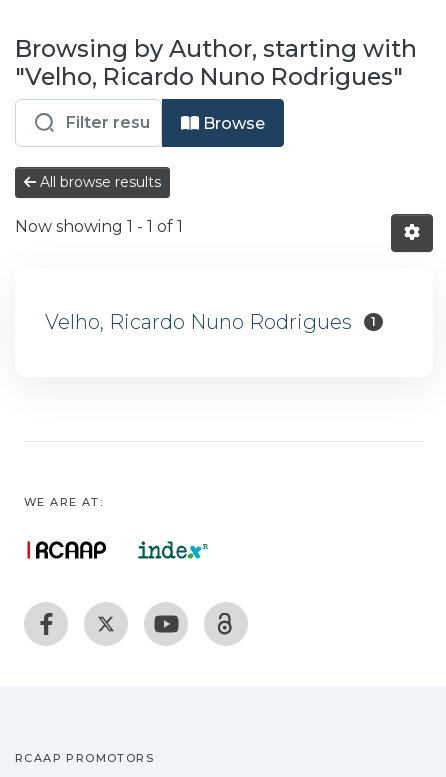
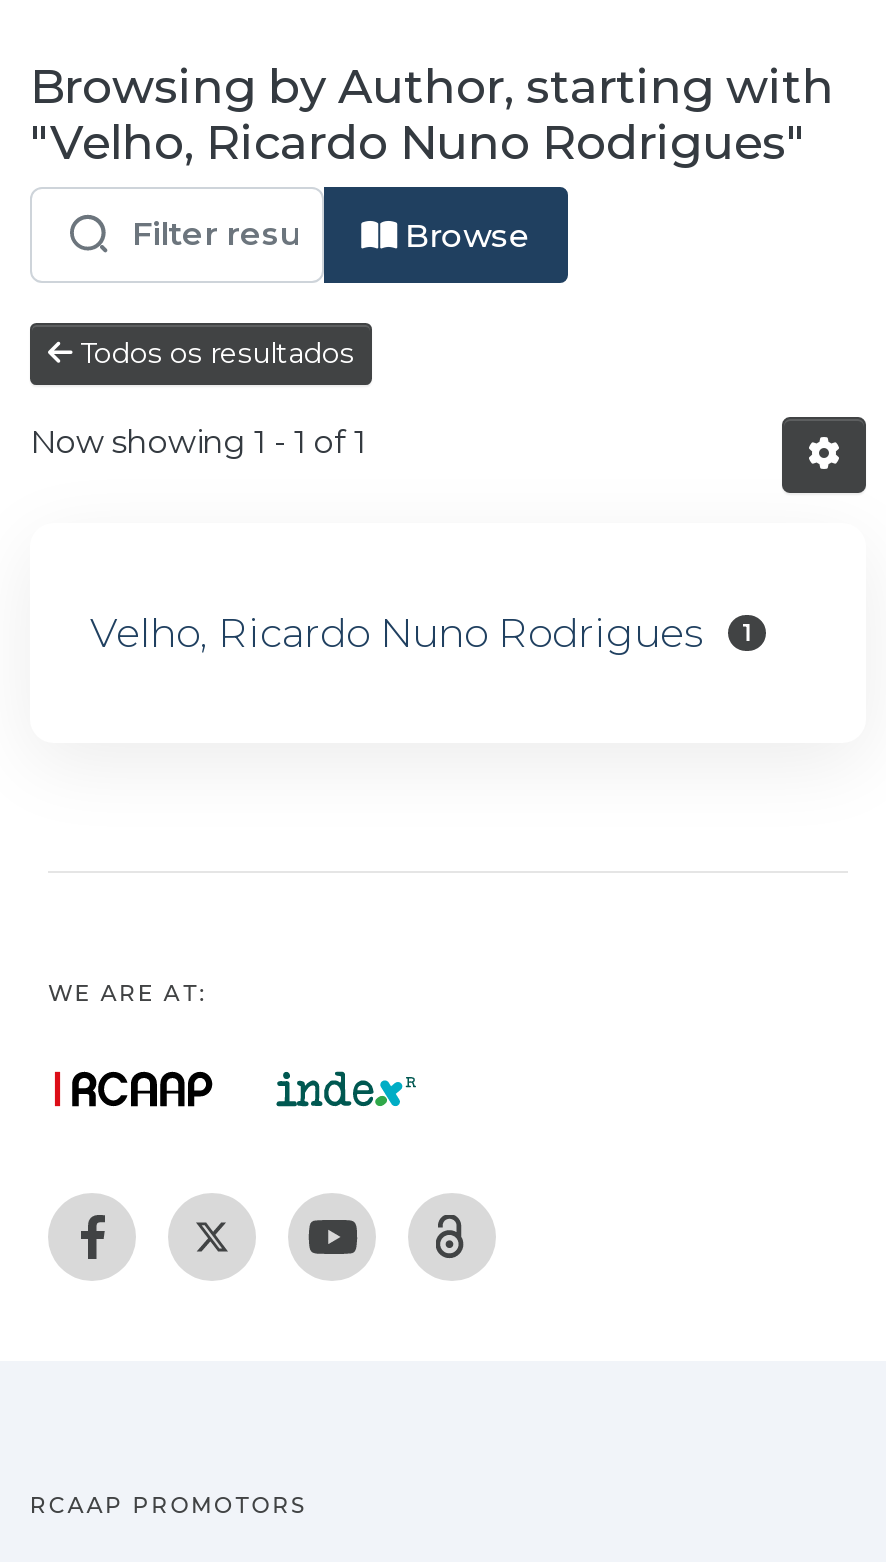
[36,173,161,191] All browse results -> [72,335,354,371] Todos os resultados

